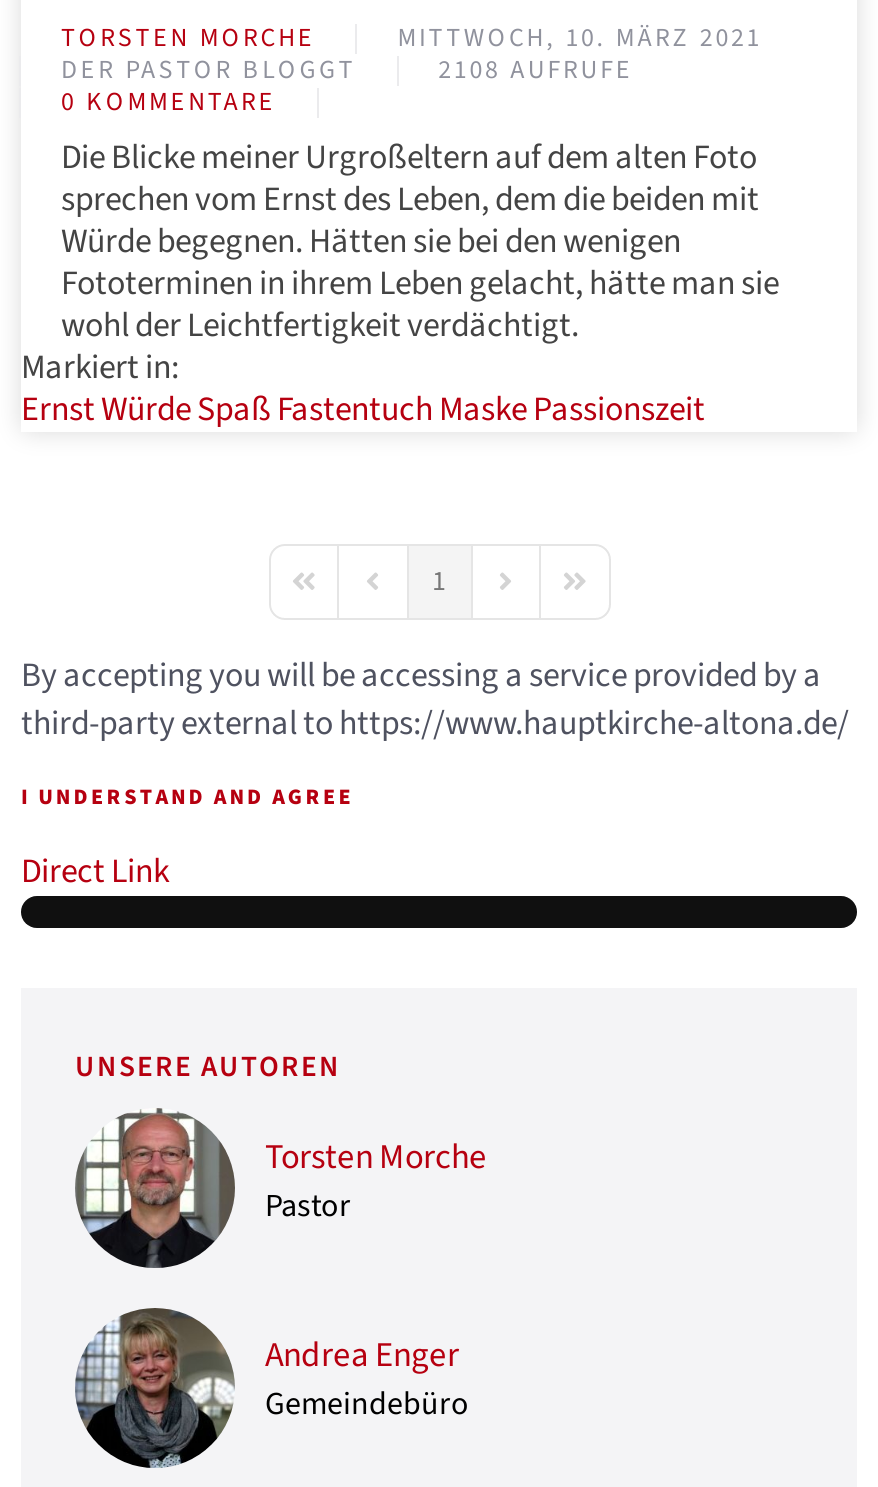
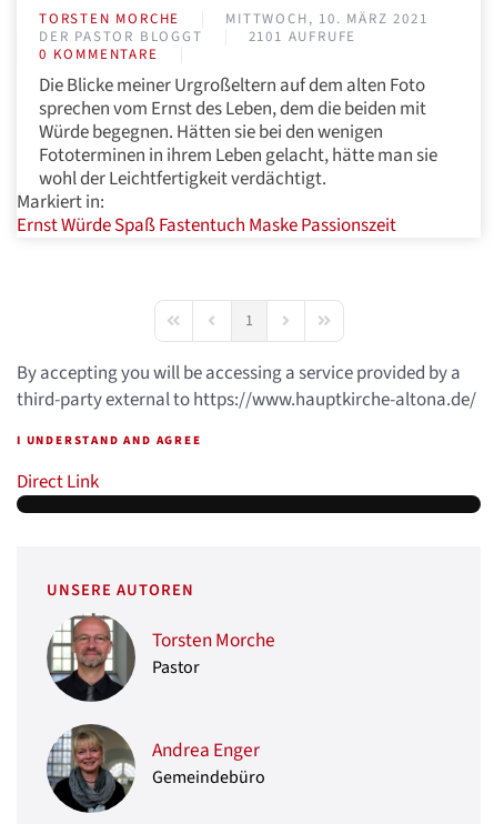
[438,52,633,88] 2108 AUFRUFE -> [248,27,357,47] 2101 AUFRUFE

